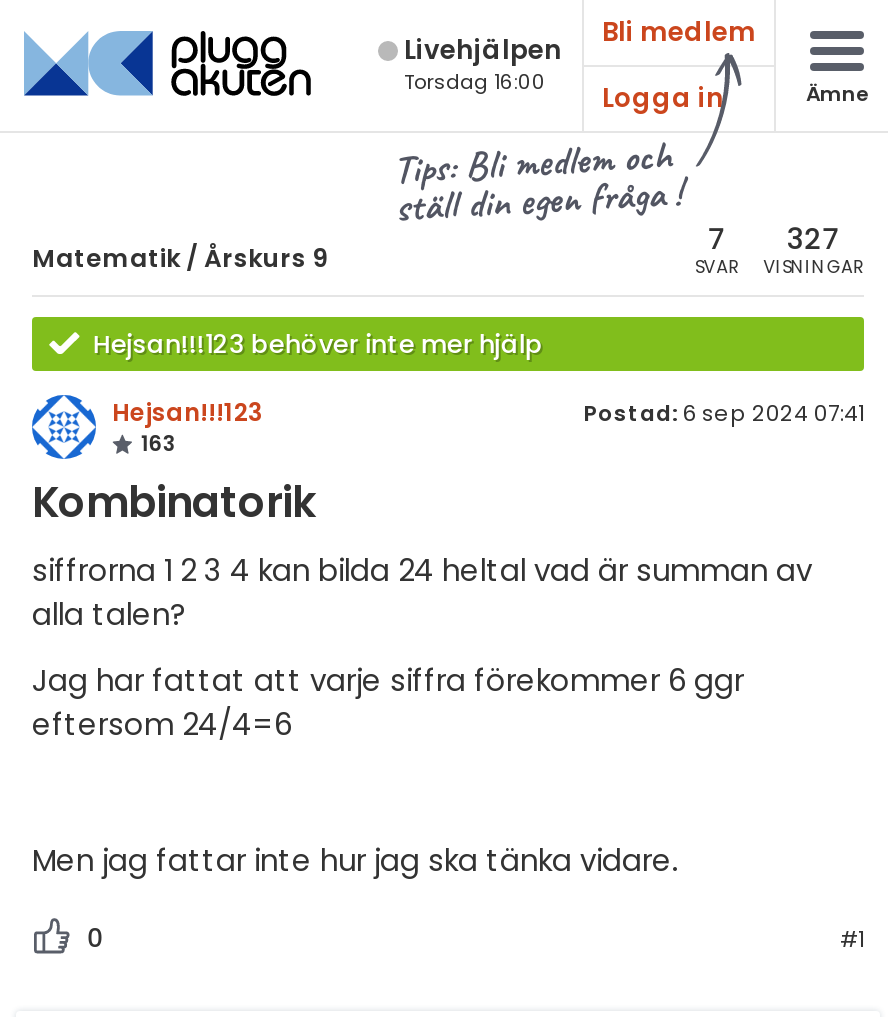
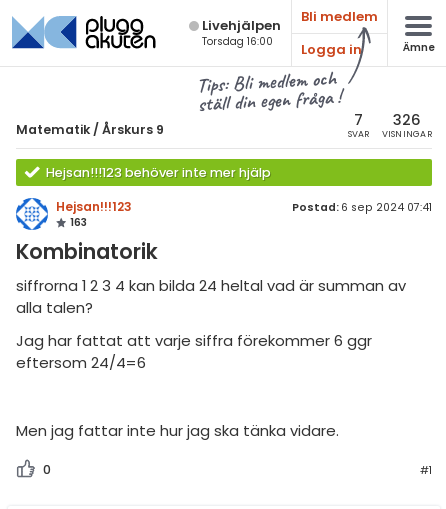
[787,219,841,259] 327 -> [393,110,421,130] 326

